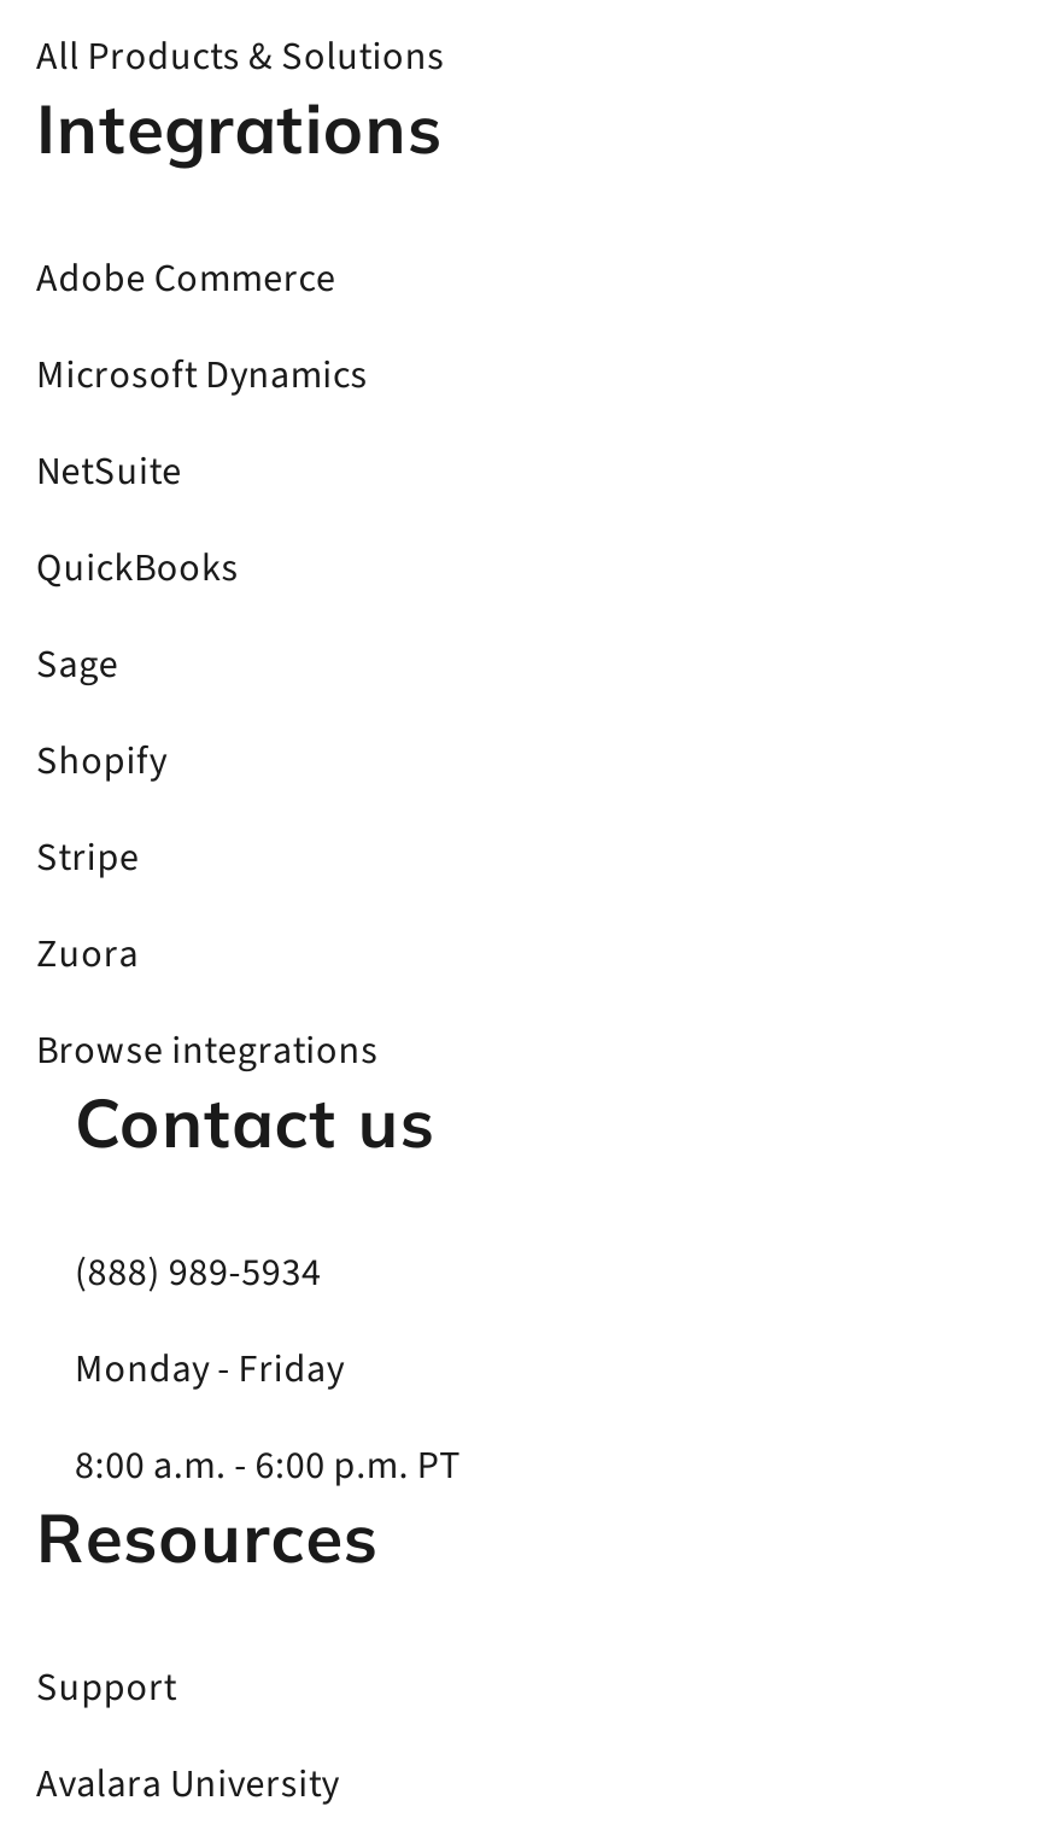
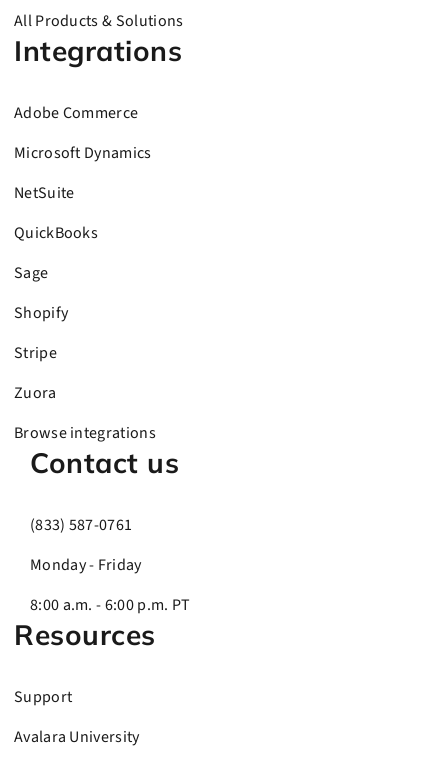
[75,1246,322,1299] (888) 989-5934 -> [30,514,132,536] (833) 587-0761

